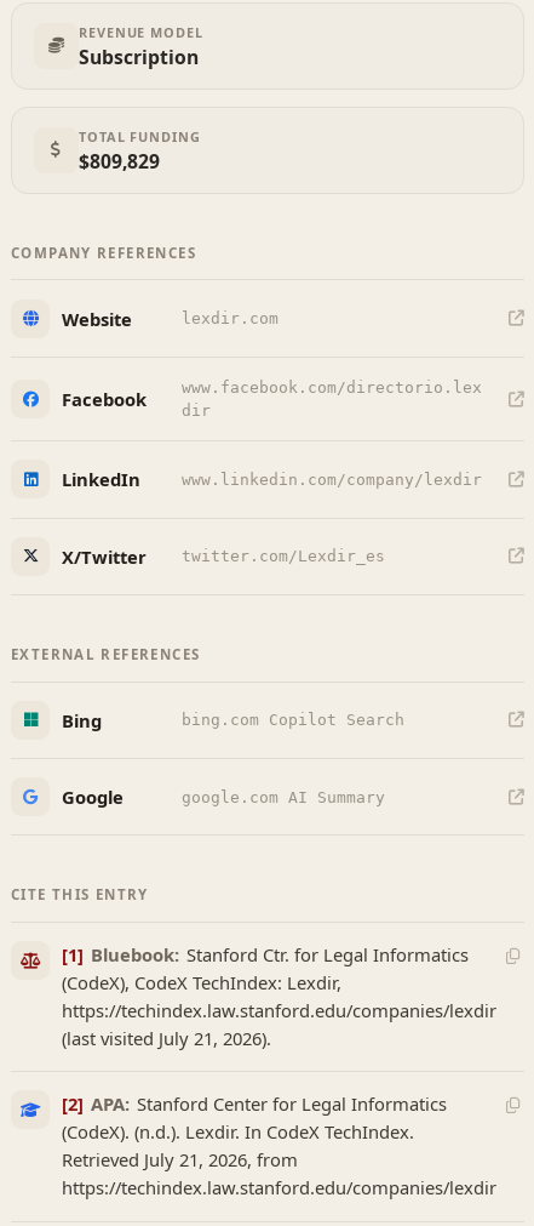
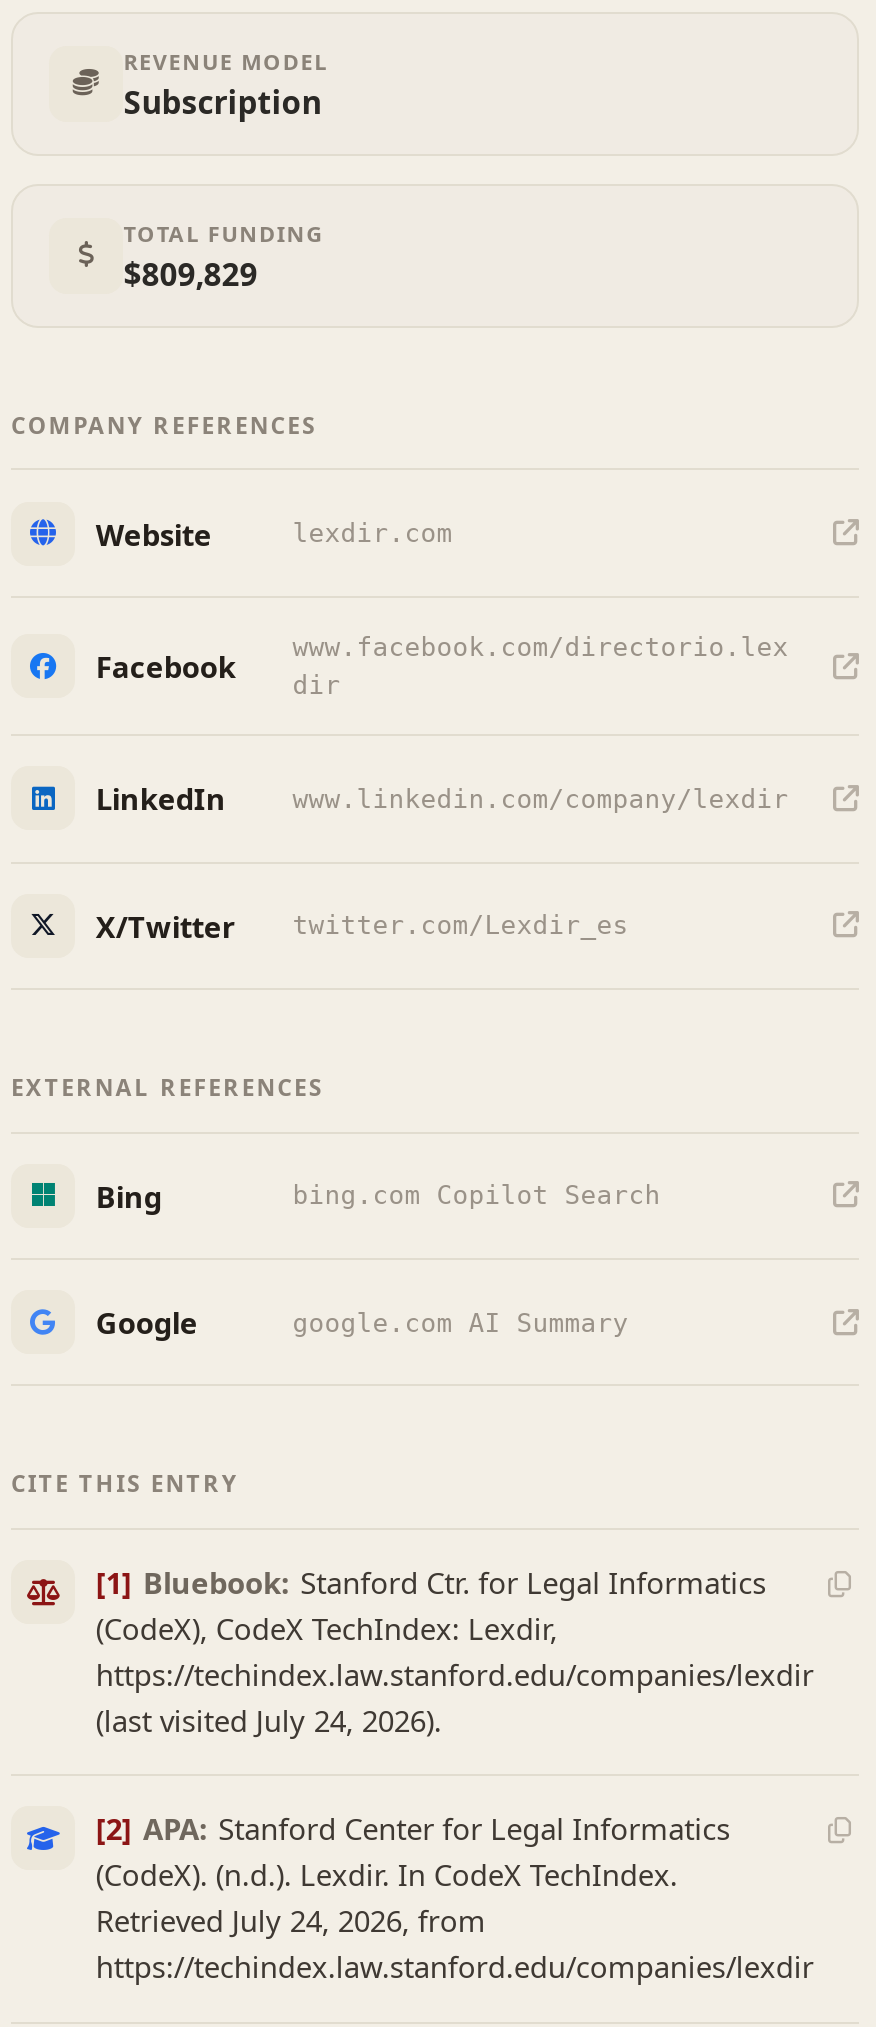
[62,1026,272,1050] (last visited July 21, 2026). -> [96,1700,442,1740] (last visited July 24, 2026).
[62,1148,298,1172] Retrieved July 21, 2026, from -> [96,1901,486,1941] Retrieved July 24, 2026, from

